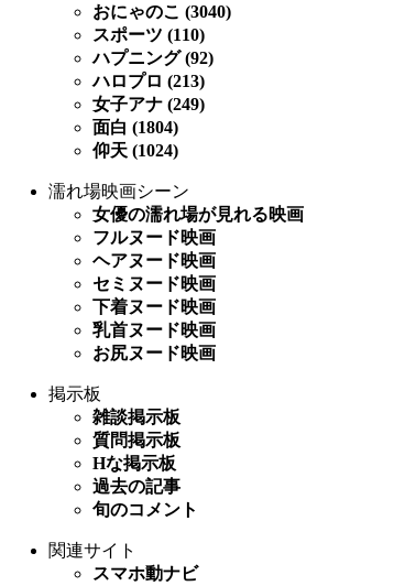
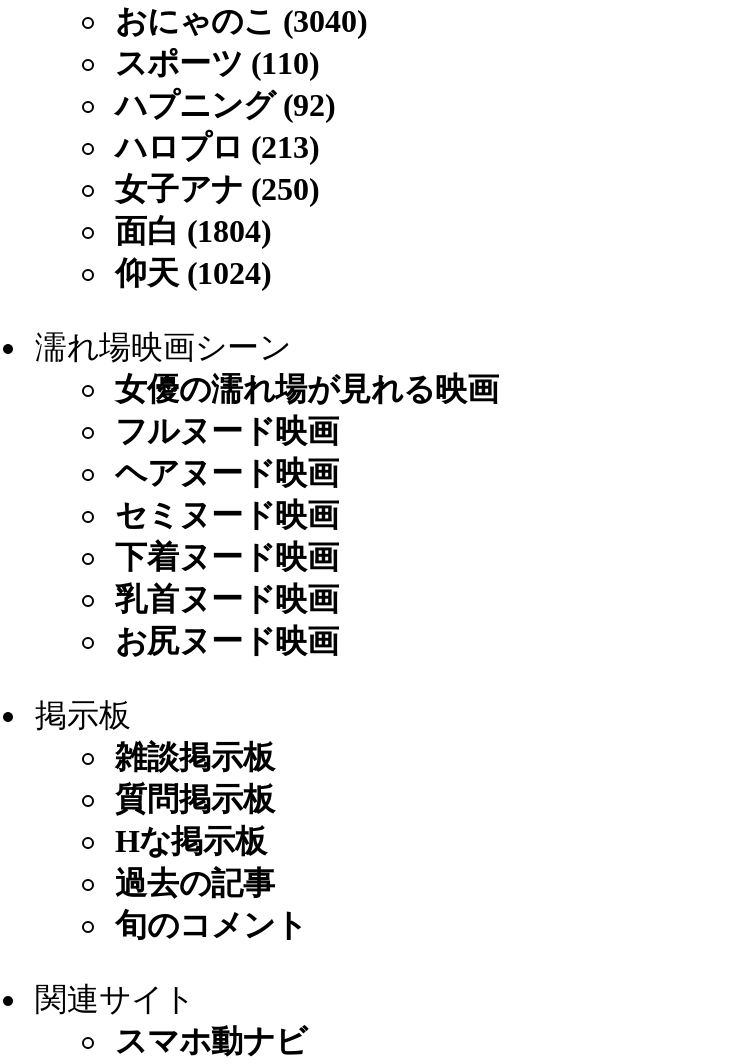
[92,95,205,114] 女子アナ (249) -> [115,172,319,206] 女子アナ (250)

